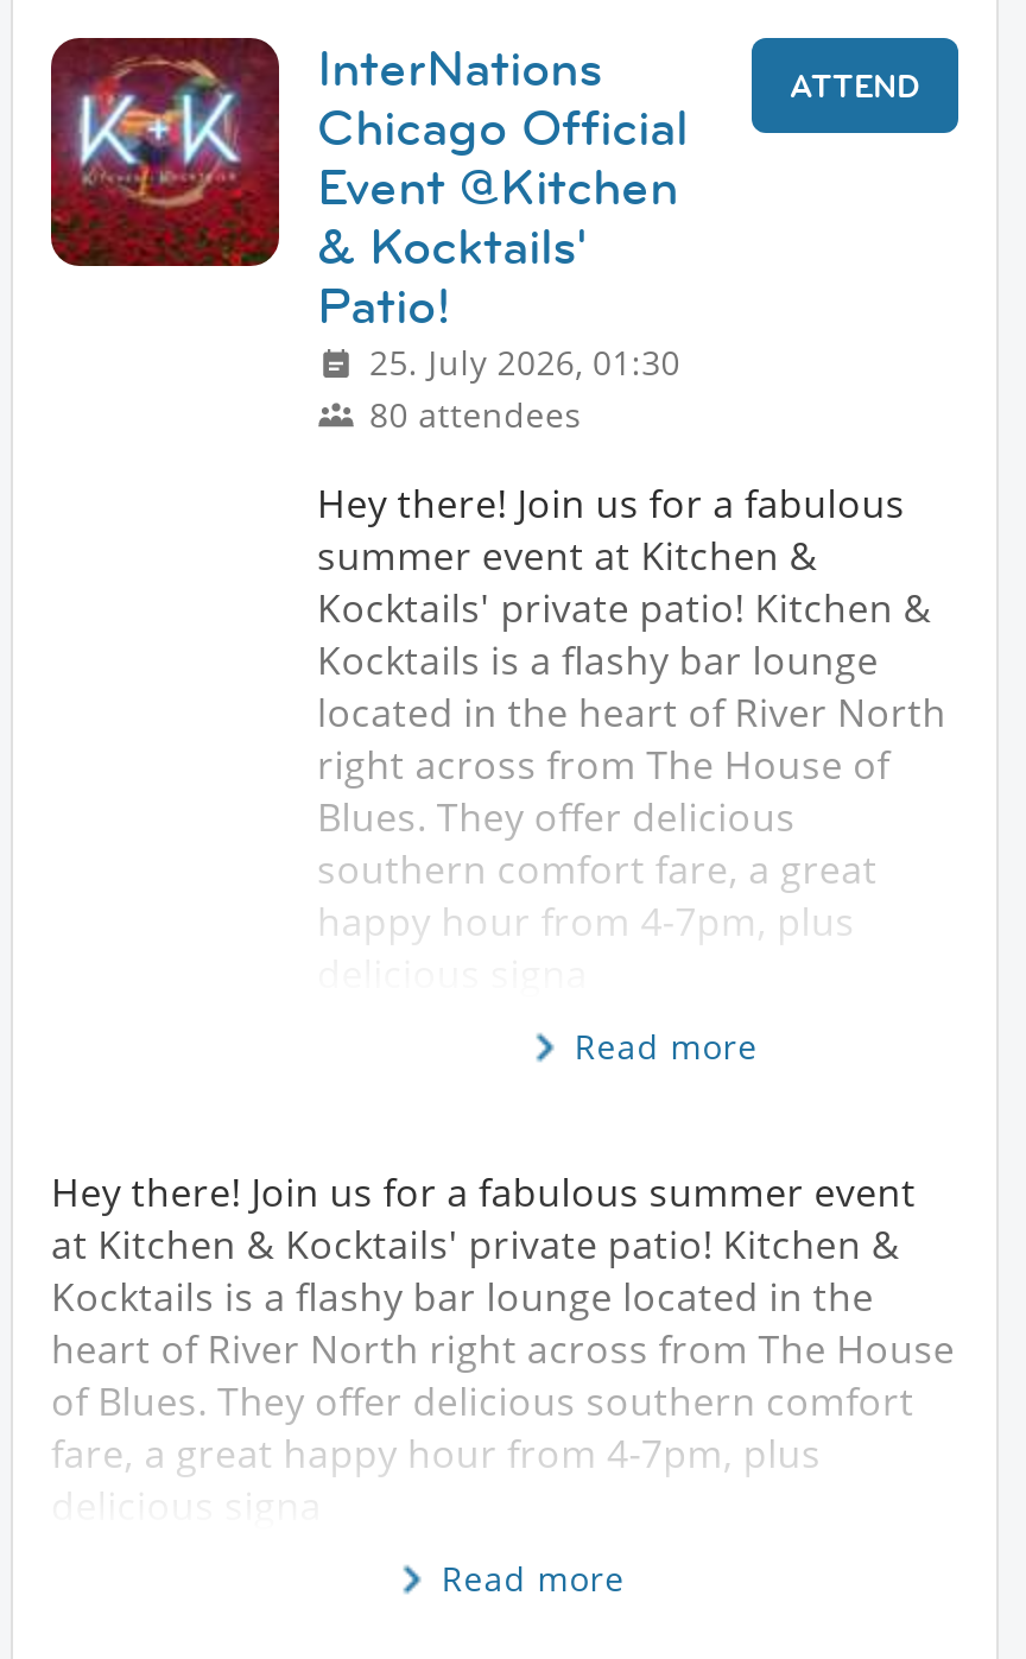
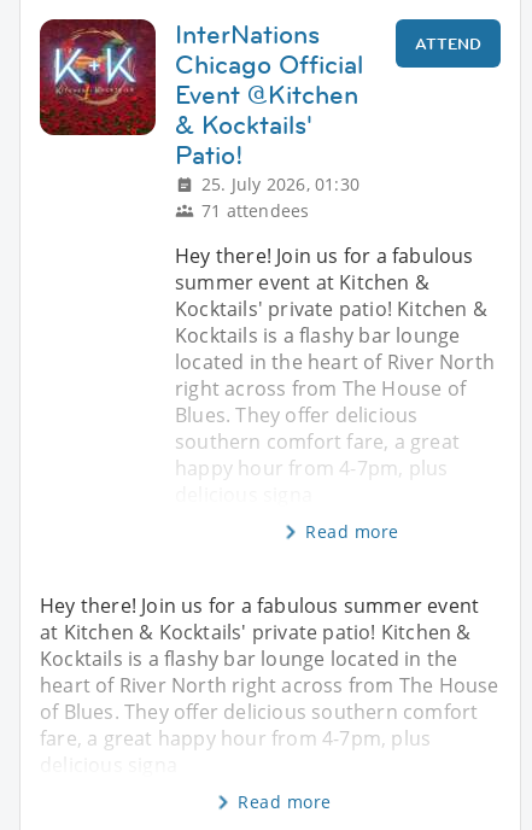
[369,392,582,437] 80 attendees -> [201,199,309,222] 71 attendees

